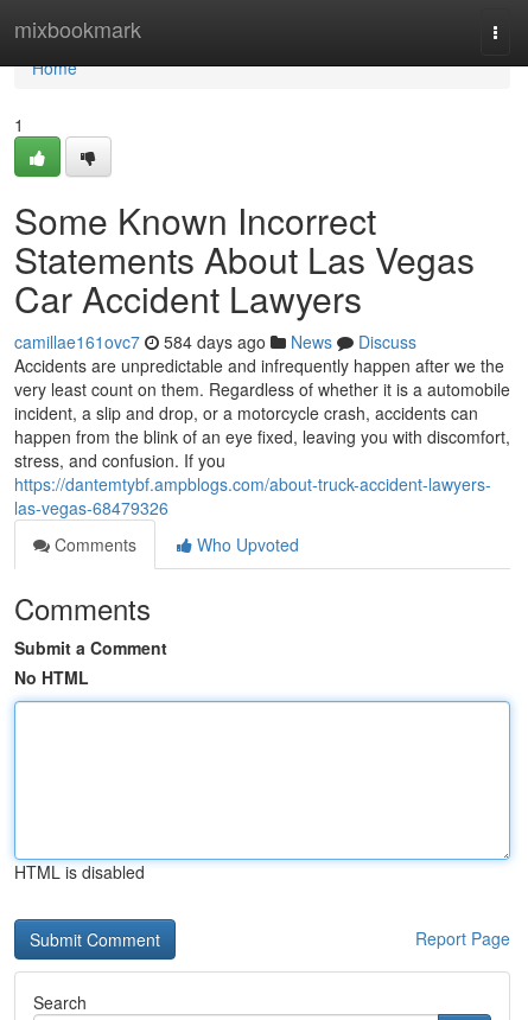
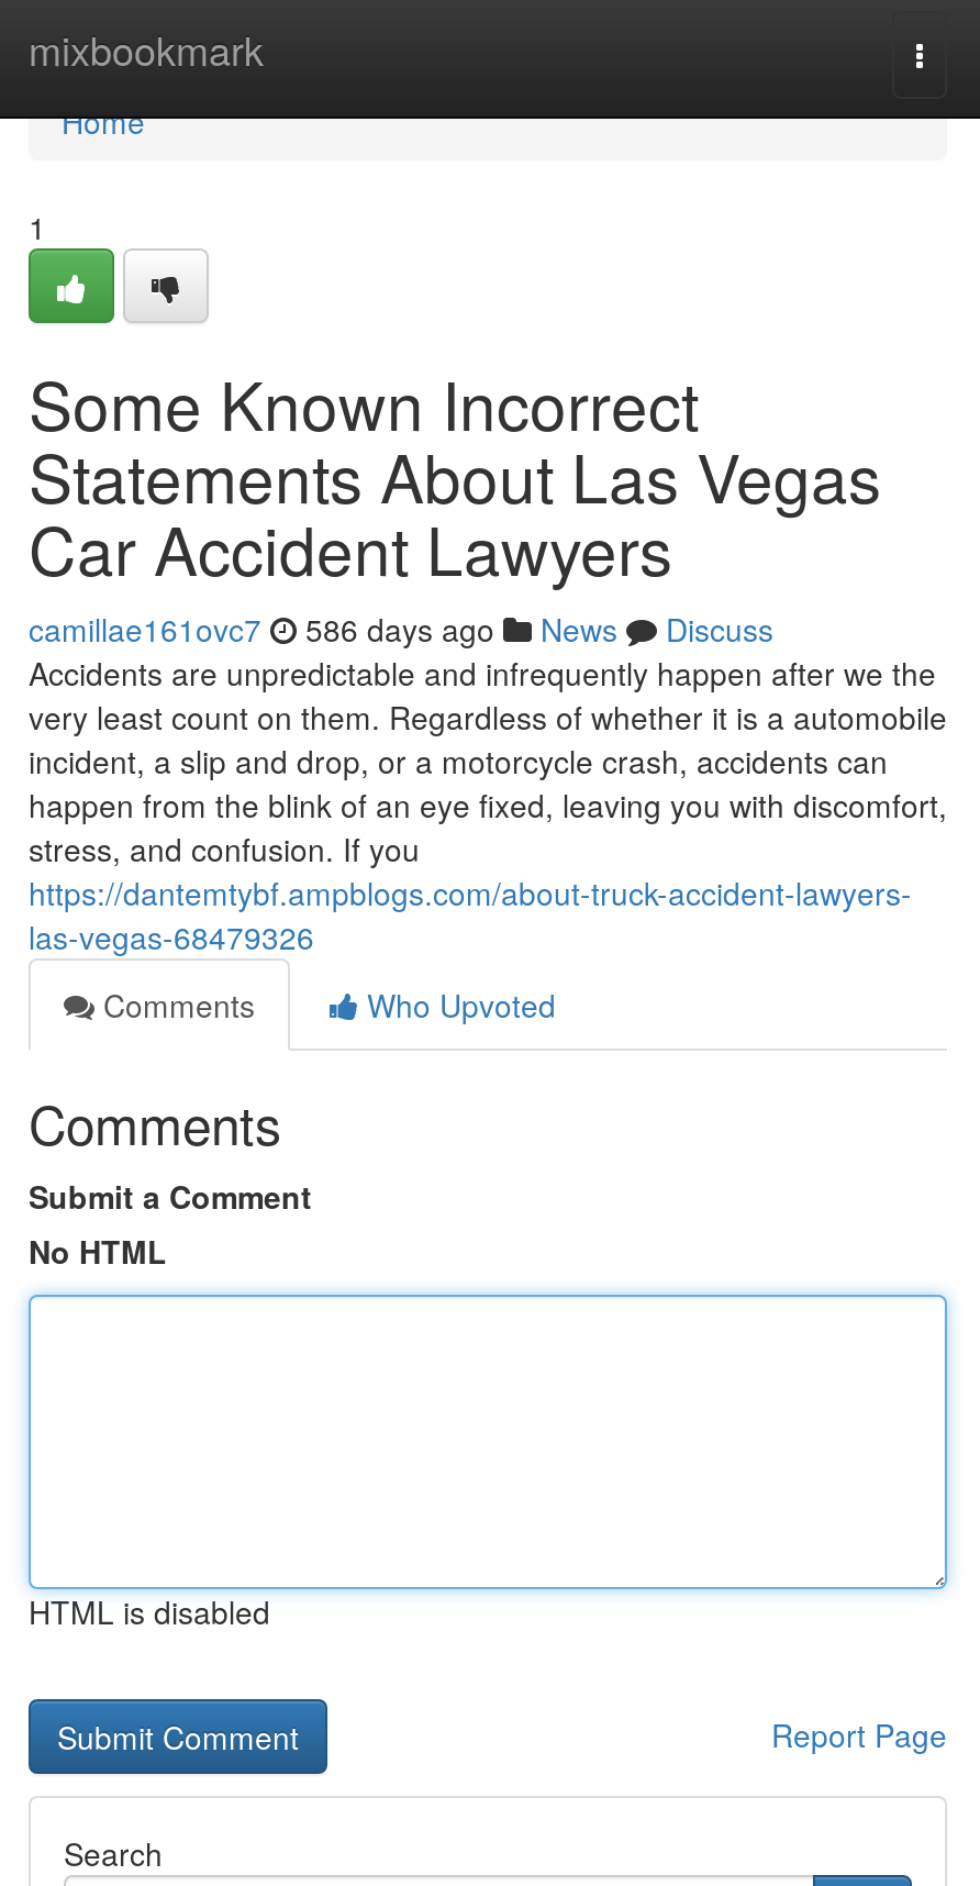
[14,330,416,353] camillae161ovc7 584 days ago News Discuss -> [29,607,773,651] camillae161ovc7 586 days ago News Discuss

